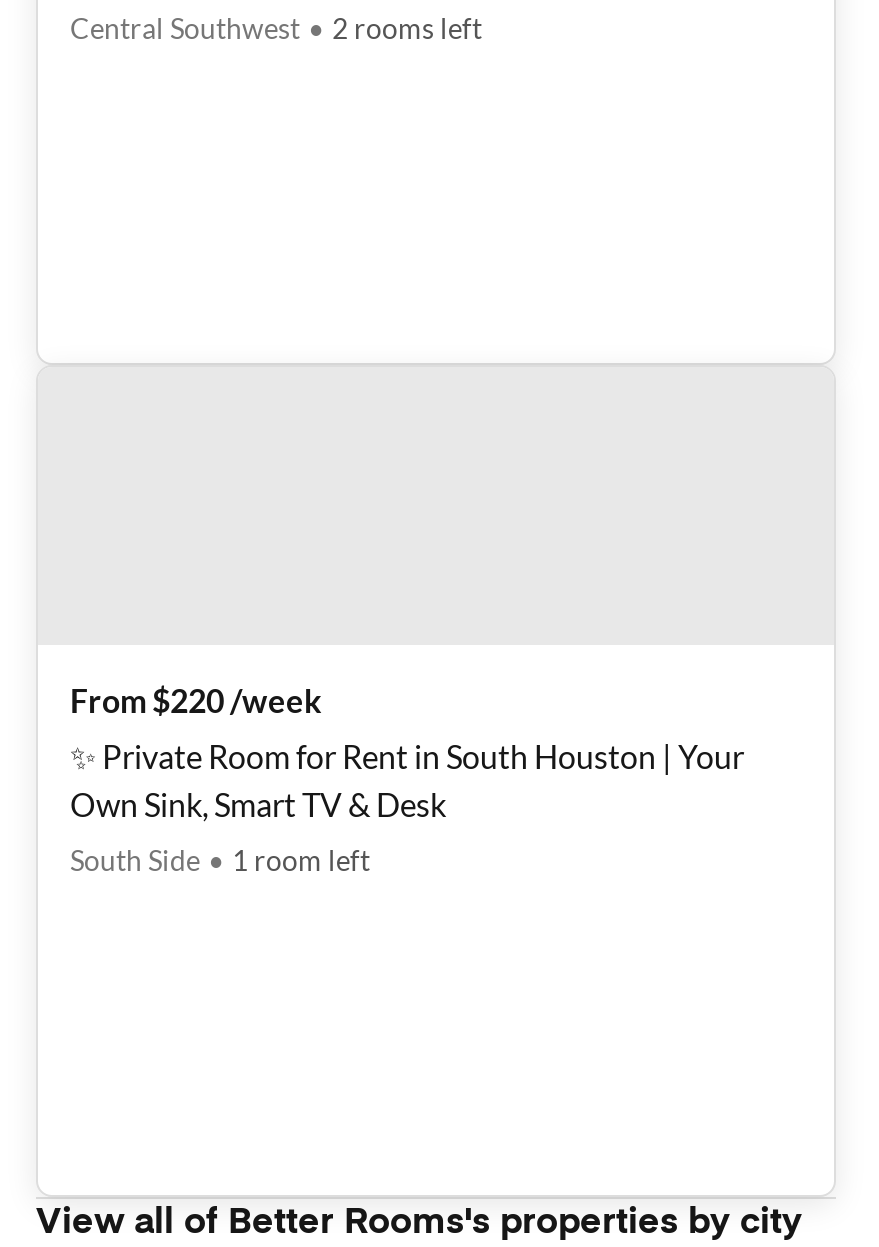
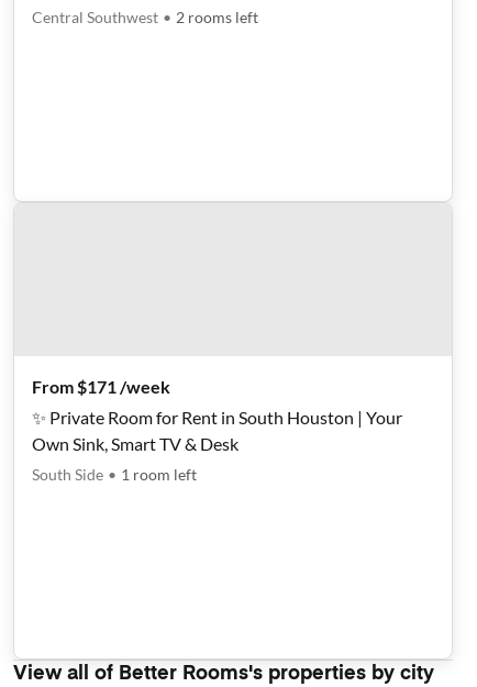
[70,681,322,719] From $220 /week -> [32,376,170,397] From $171 /week

